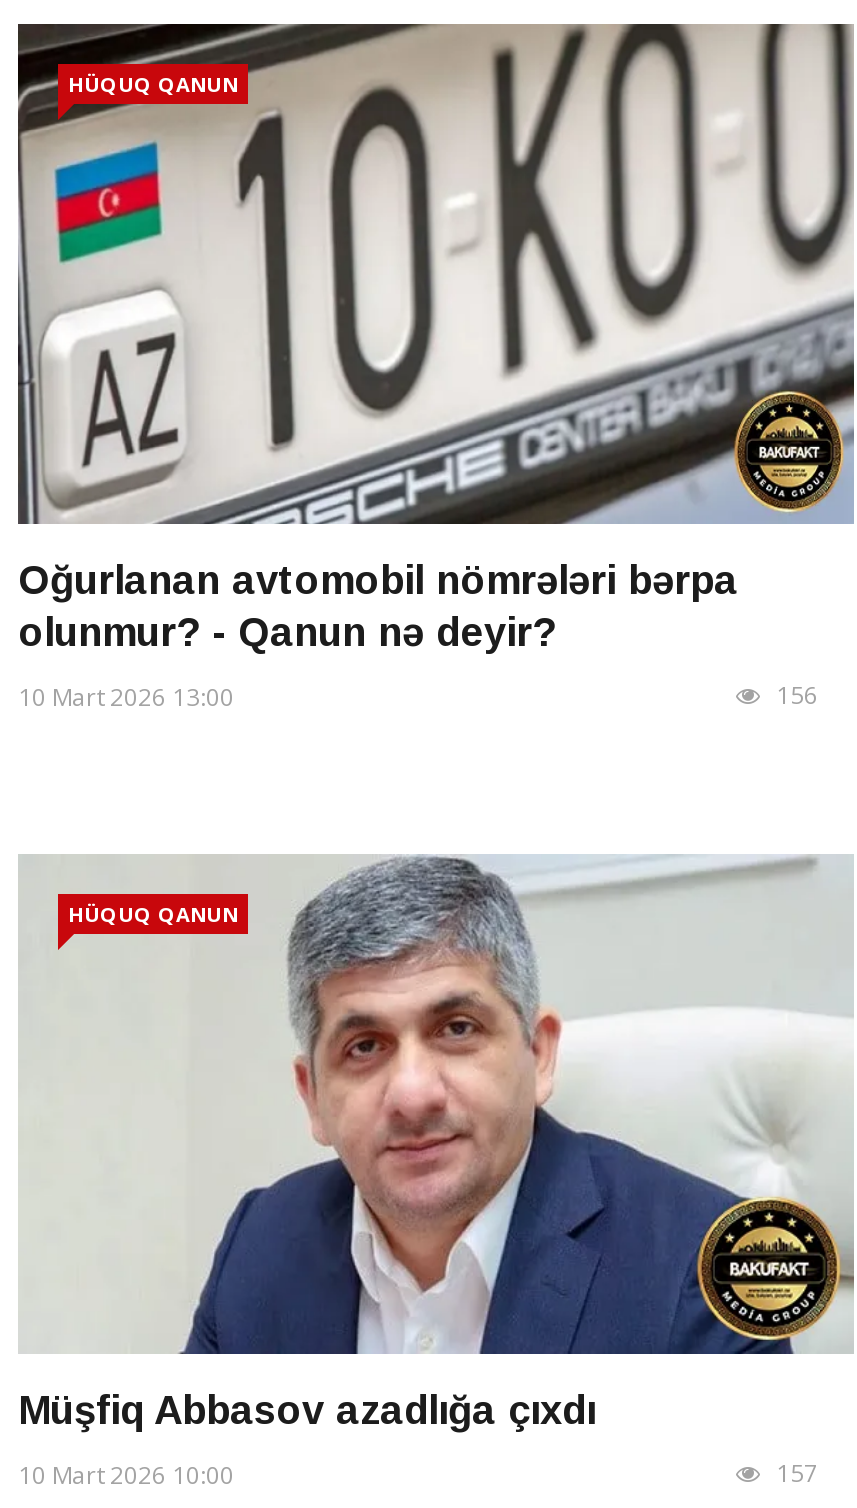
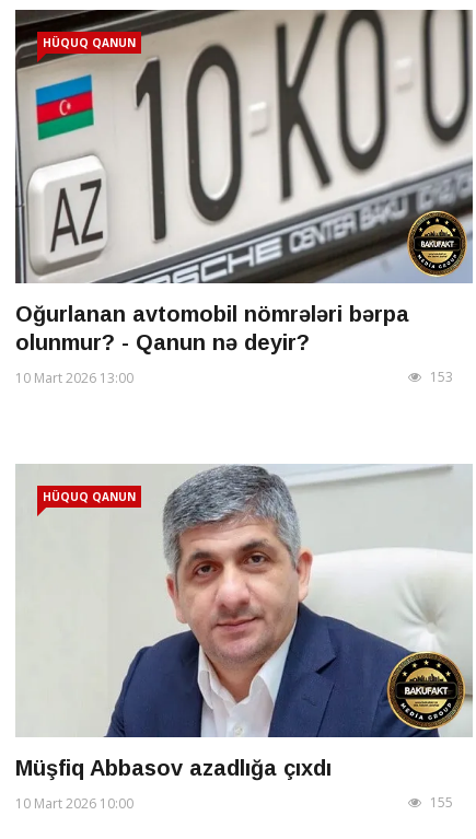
[776,678,818,712] 156 -> [430,368,453,386] 153
[776,1456,818,1490] 157 -> [430,793,453,812] 155

